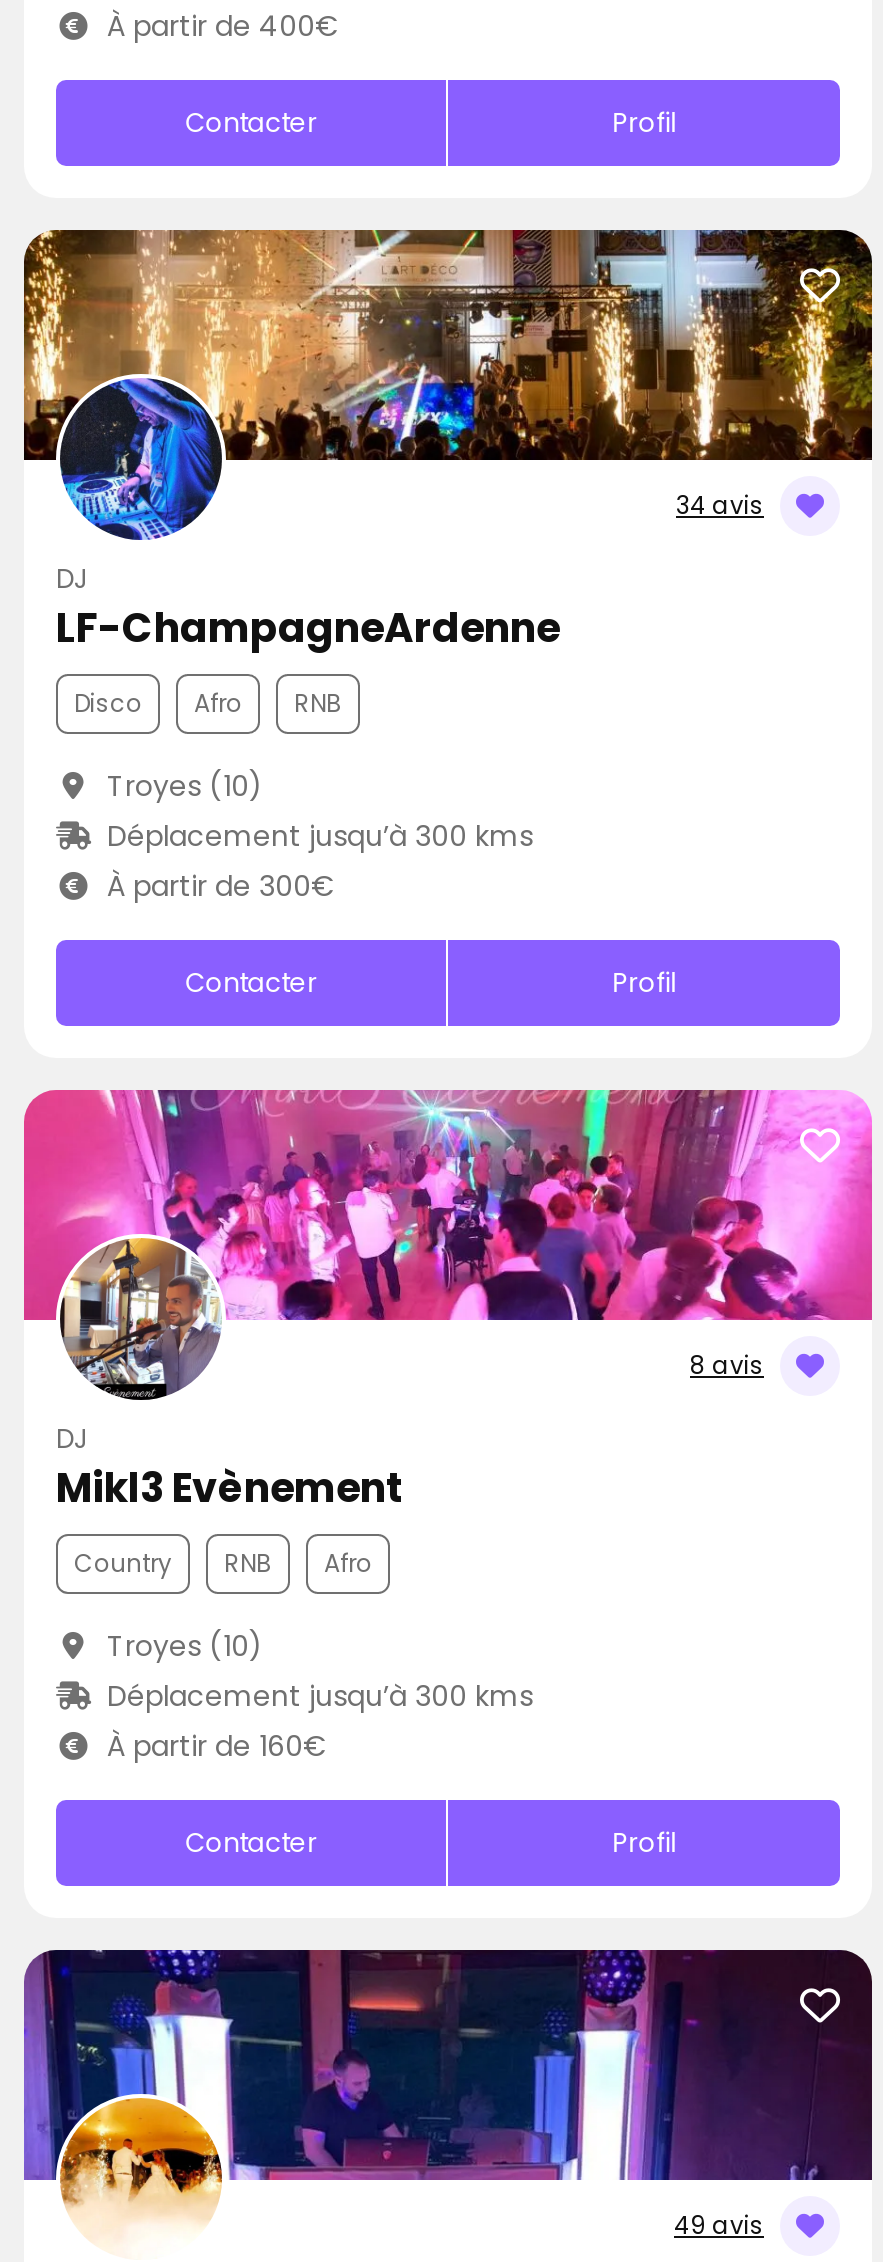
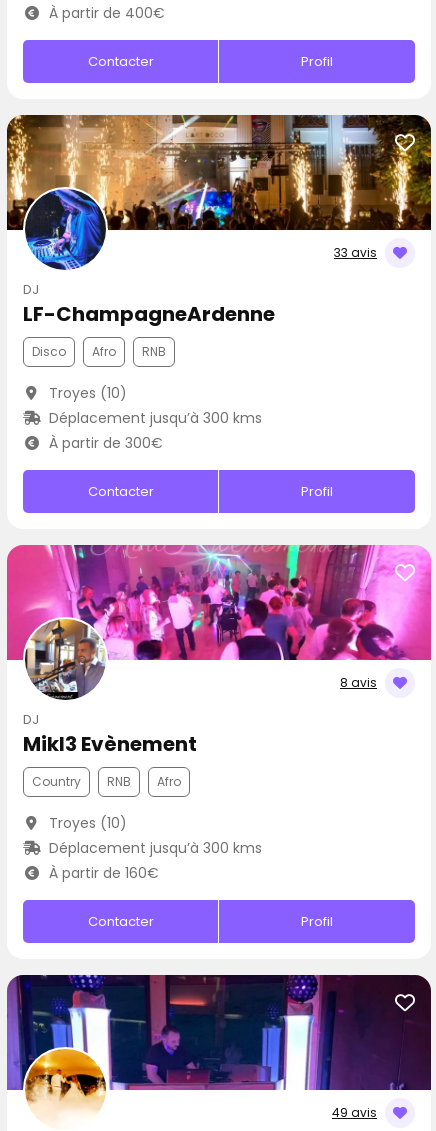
[676,488,764,522] 34 avis -> [334,244,377,261] 33 avis

